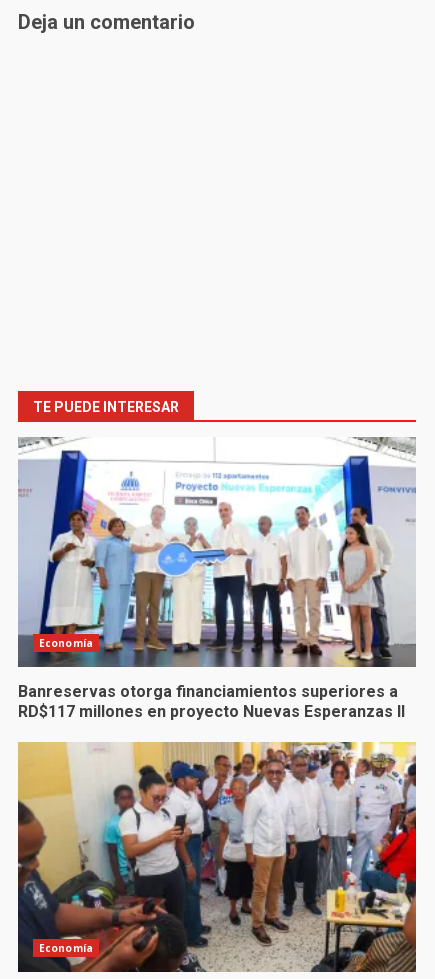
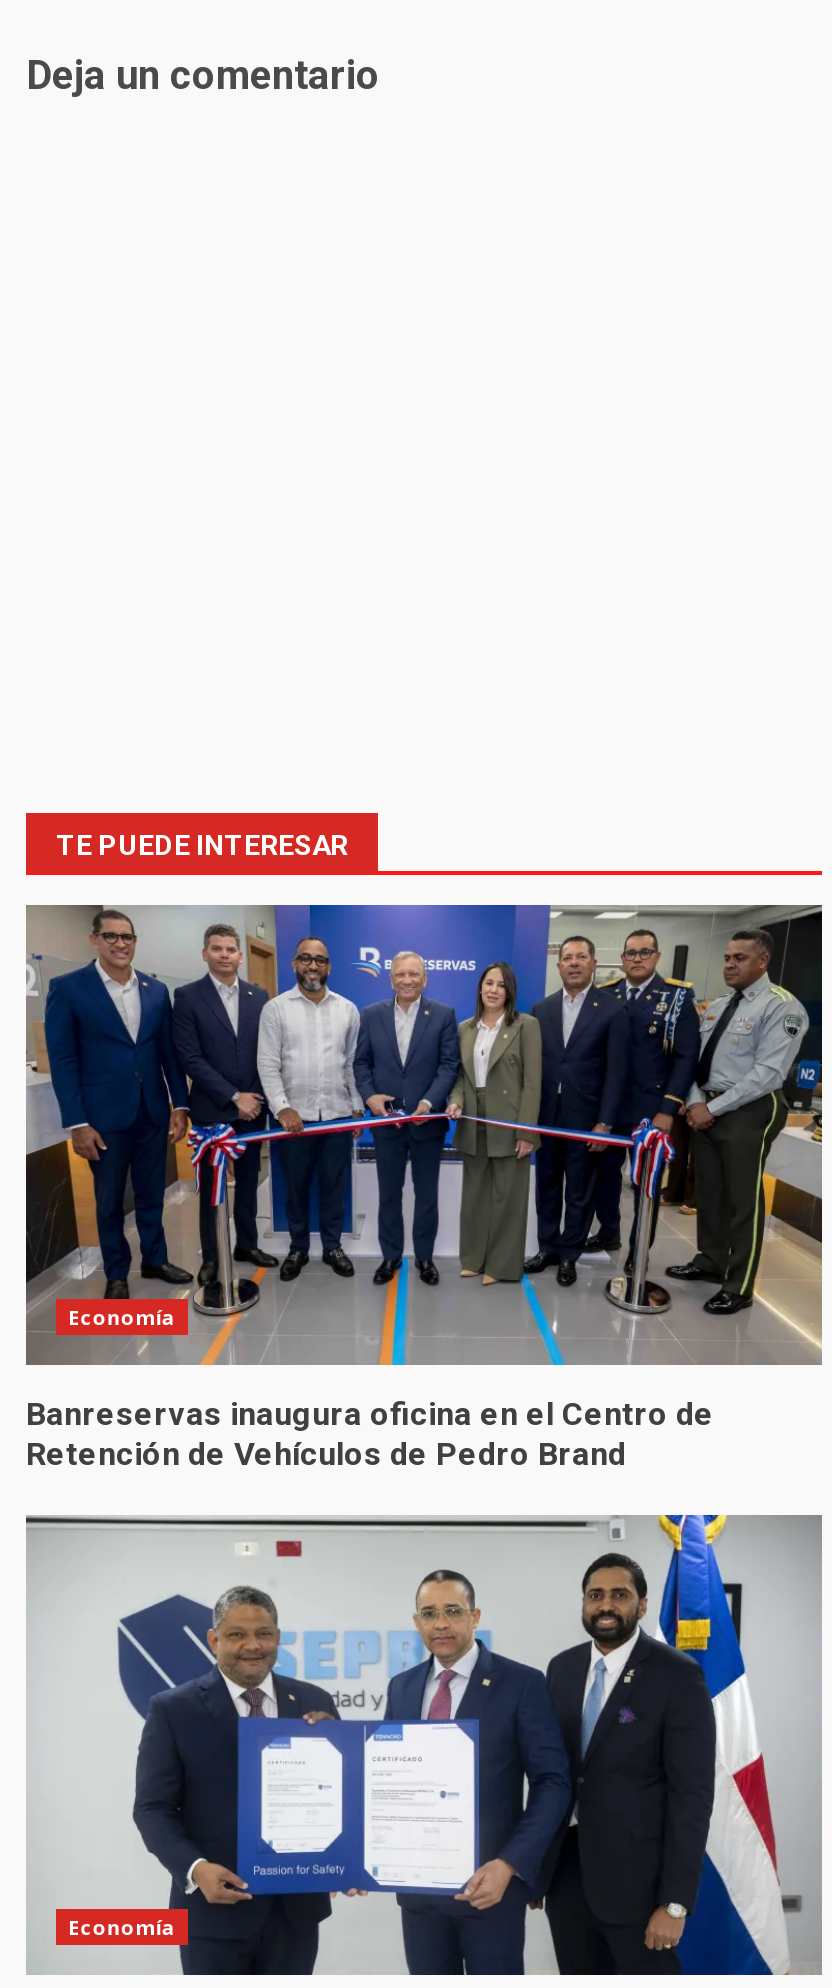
[18,437,416,721] [image] | Banreservas otorga financiamientos superiores a | RD$117 millones en proyecto Nuevas Esperanzas II -> [24,902,824,1473] [image] | Banreservas inaugura oficina en el Centro de | Retención de Vehículos de Pedro Brand
[17,741,417,973] [image] -> [24,1512,822,1978] [image]

